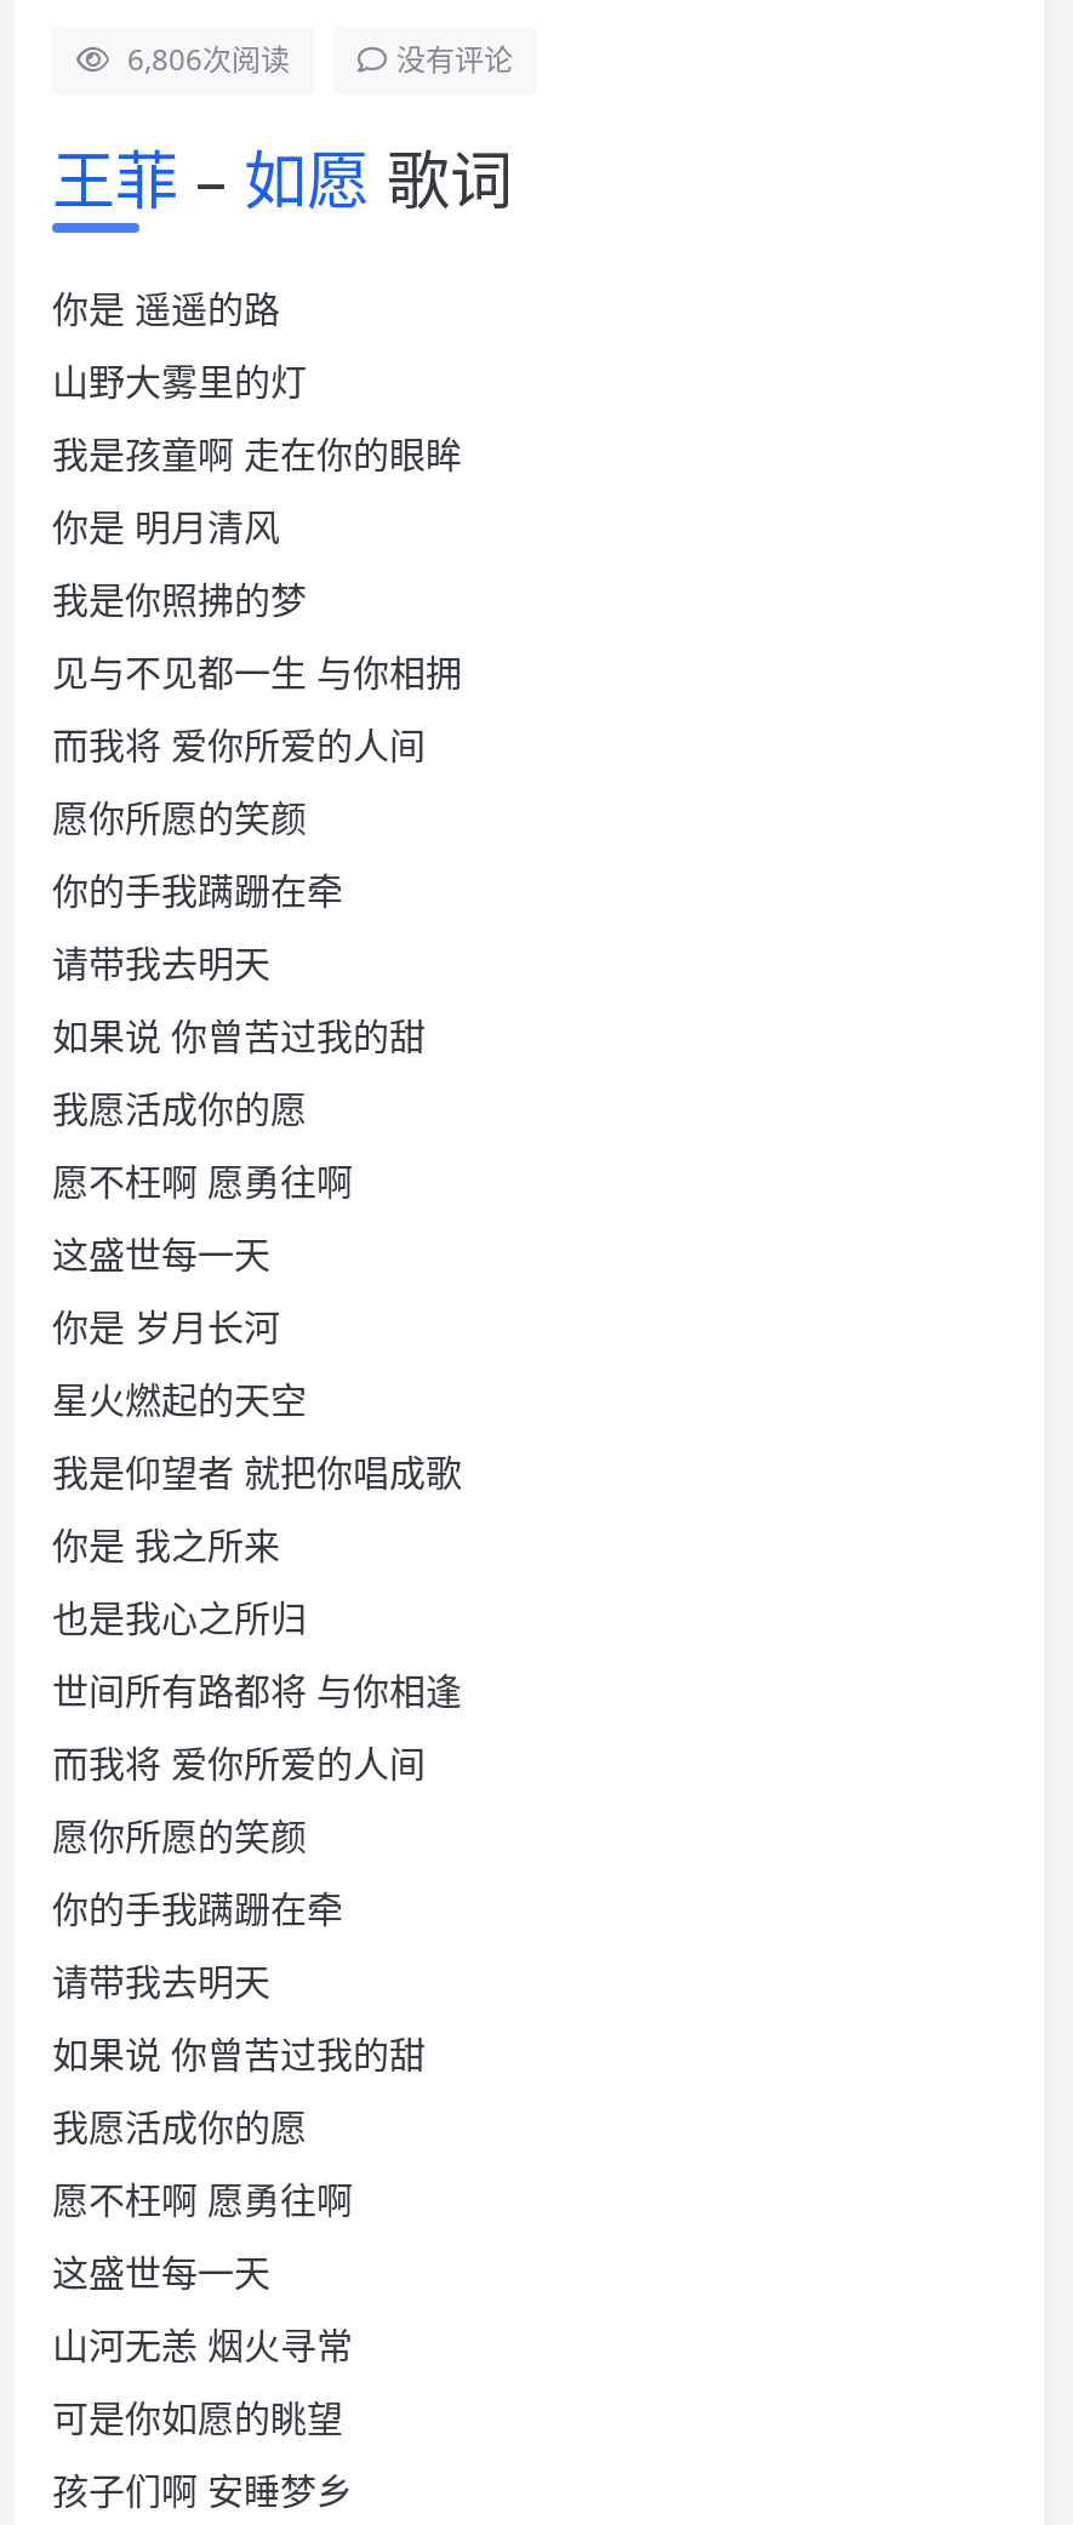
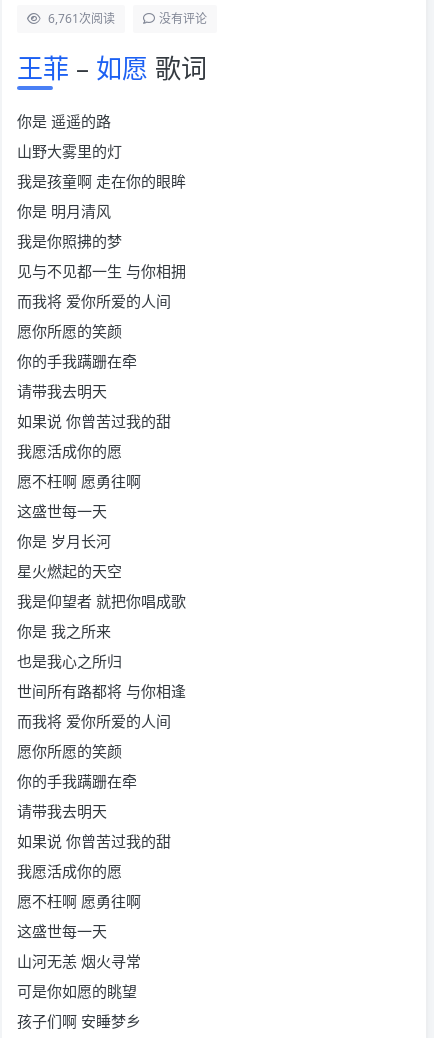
[127,39,290,80] 6,806次阅读 -> [48,10,115,27] 6,761次阅读

